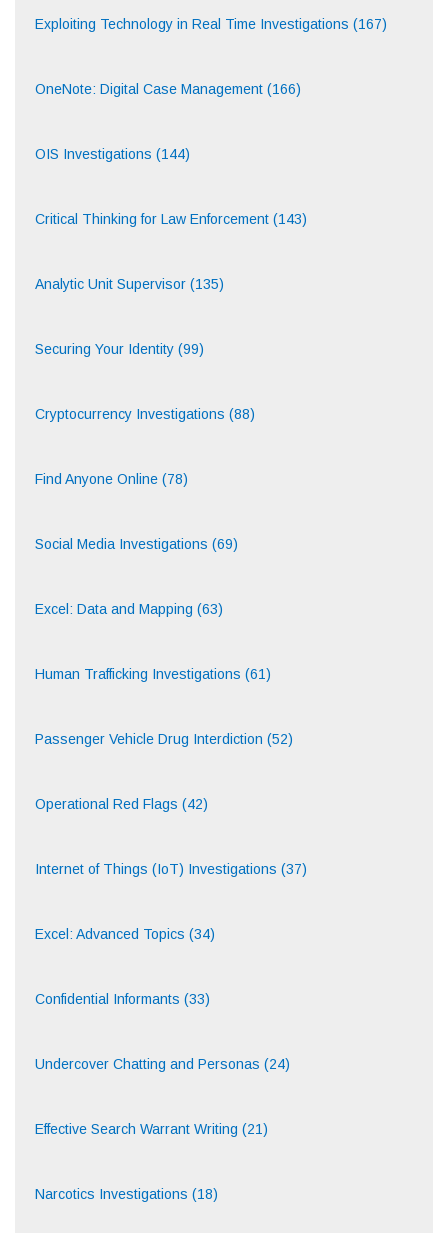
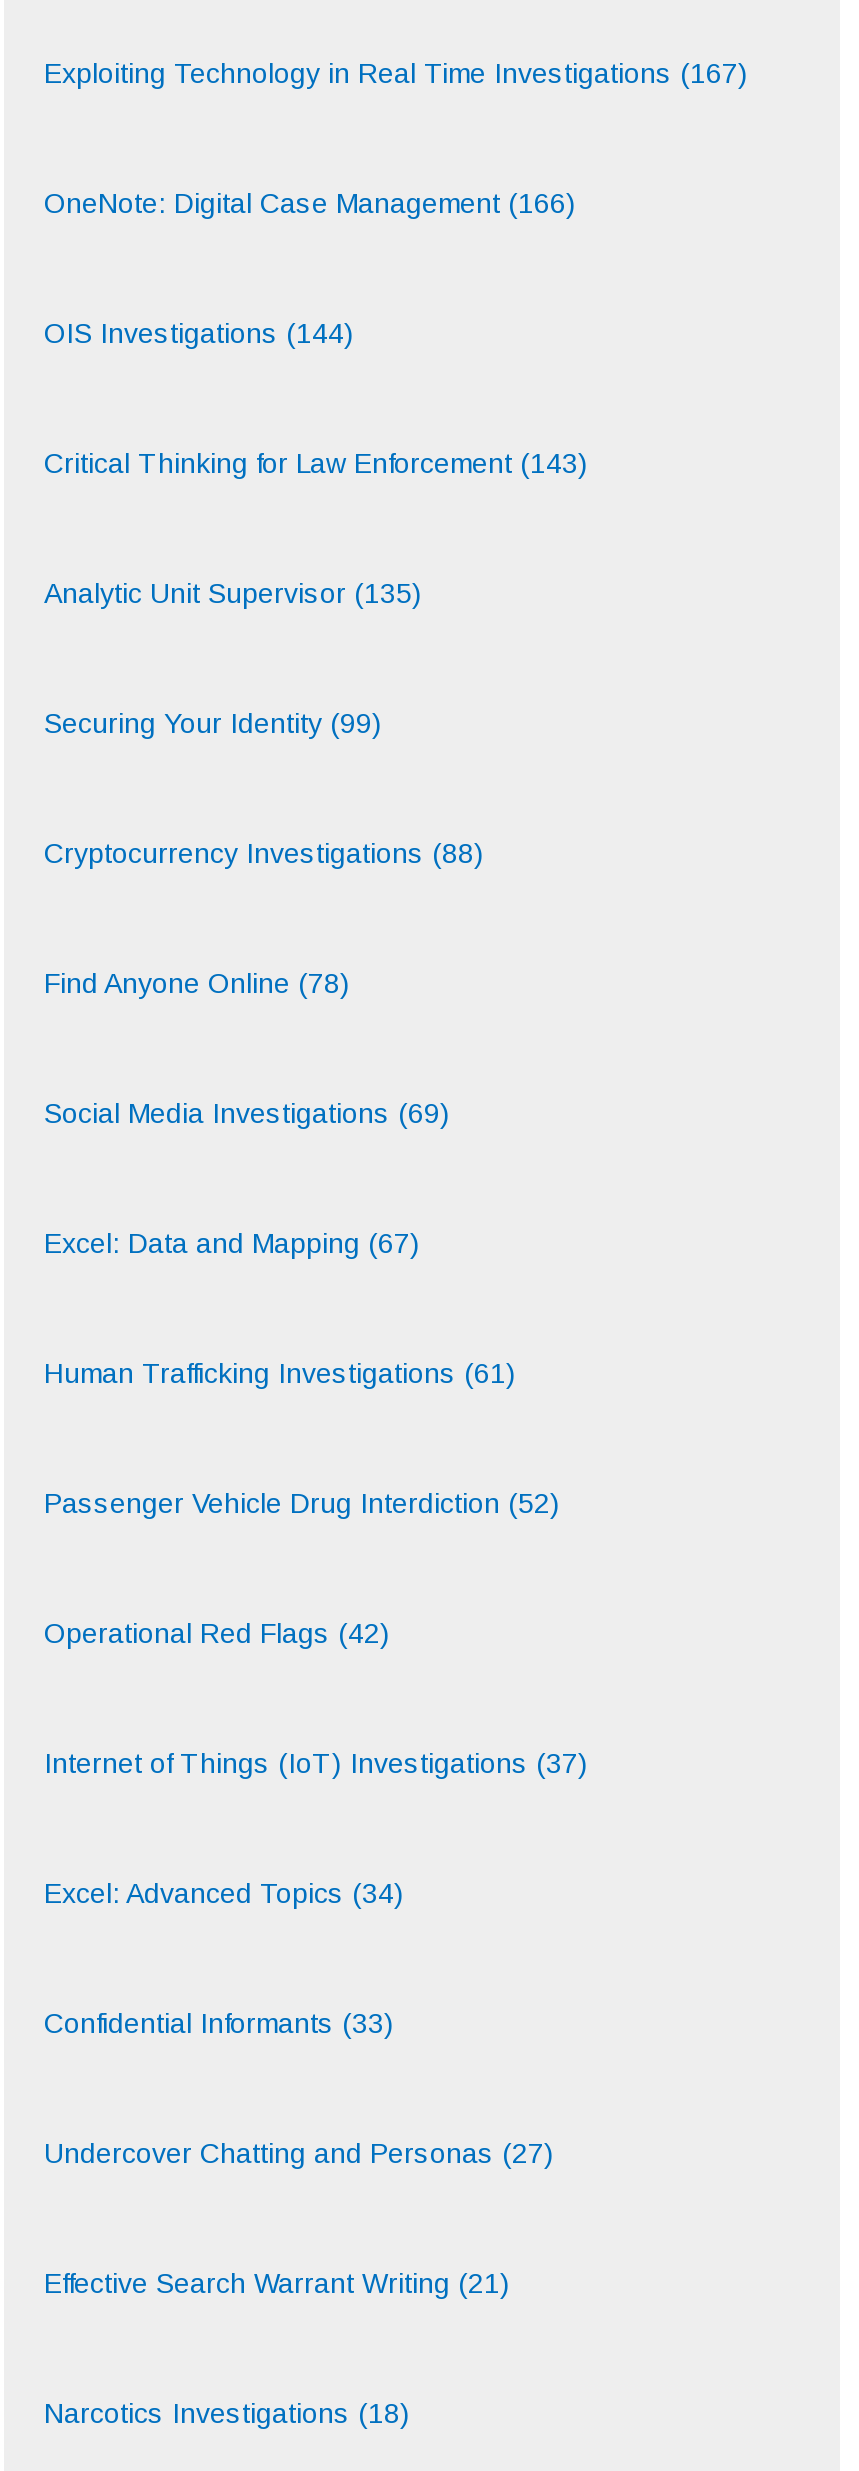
[35,601,223,617] Excel: Data and Mapping (63) -> [44,1227,420,1259] Excel: Data and Mapping (67)
[35,1056,290,1072] Undercover Chatting and Personas (24) -> [44,2137,554,2169] Undercover Chatting and Personas (27)

